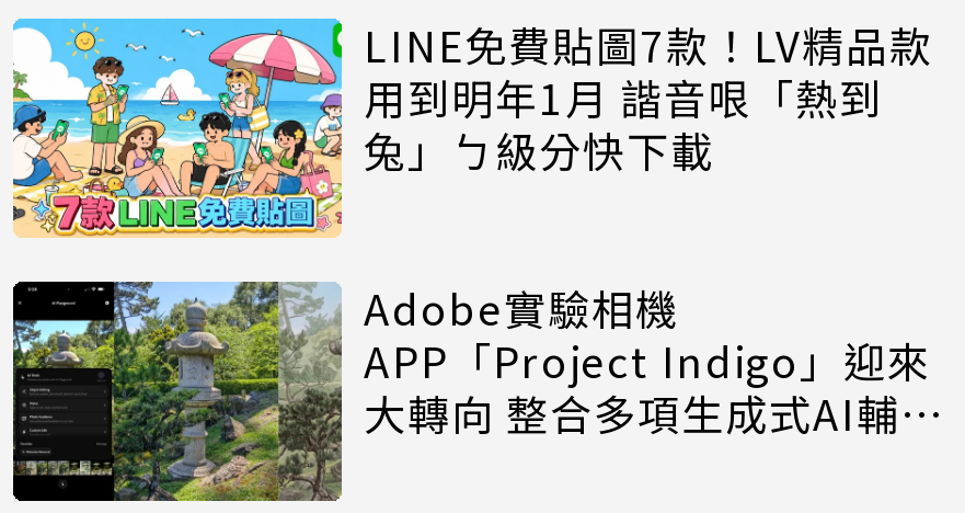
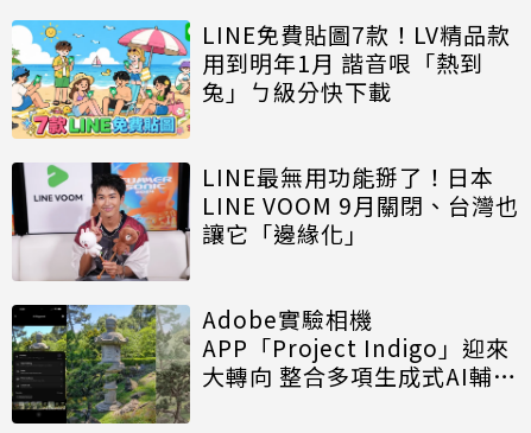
none -> [11,160,519,282] [image] | LINE最無用功能掰了！日本 | LINE VOOM 9月關閉、台灣也 | 讓它「邊緣化」

